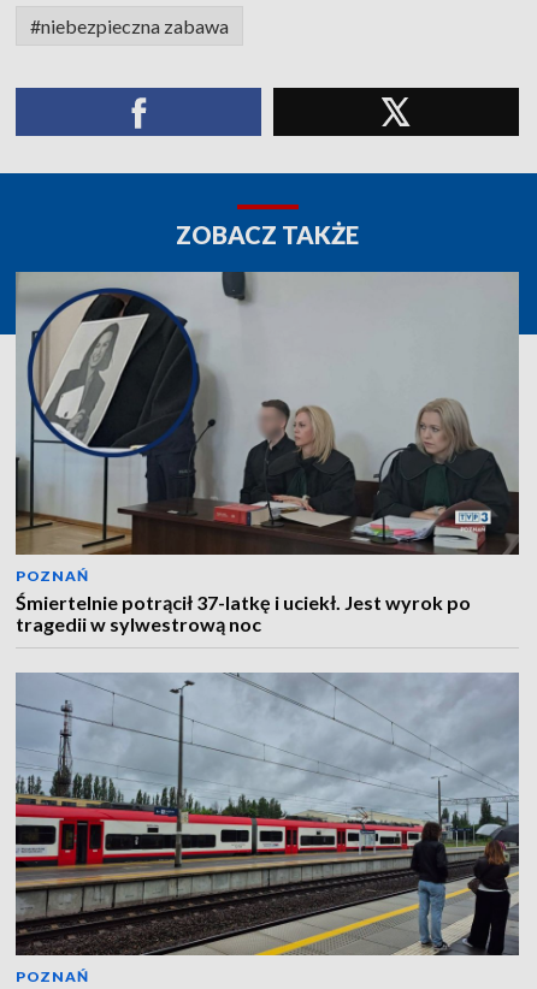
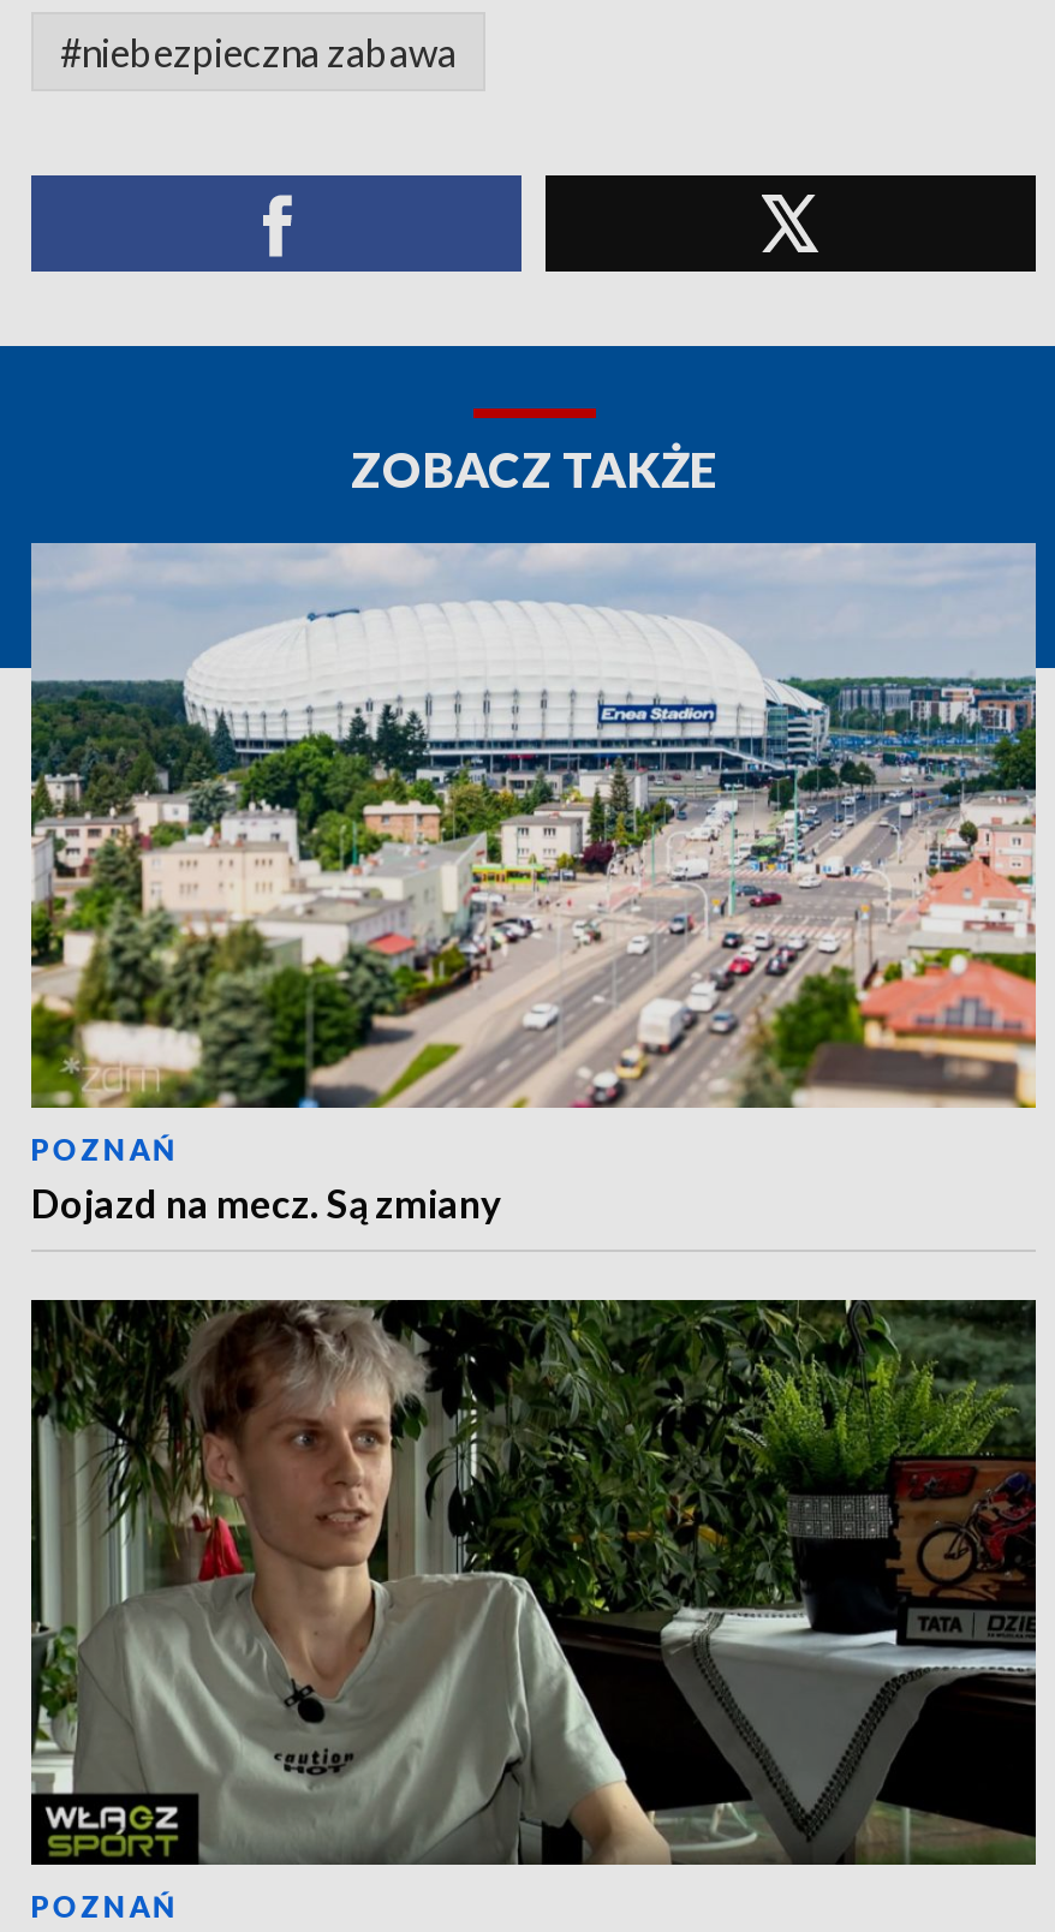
[14,271,520,635] [image] | Śmiertelnie potrącił 37-latkę i uciekł. Jest wyrok po | tragedii w sylwestrową noc -> [29,541,1038,1226] [image] | Dojazd na mecz. Są zmiany
[14,673,519,957] [image] -> [29,1298,1038,1867] [image]

